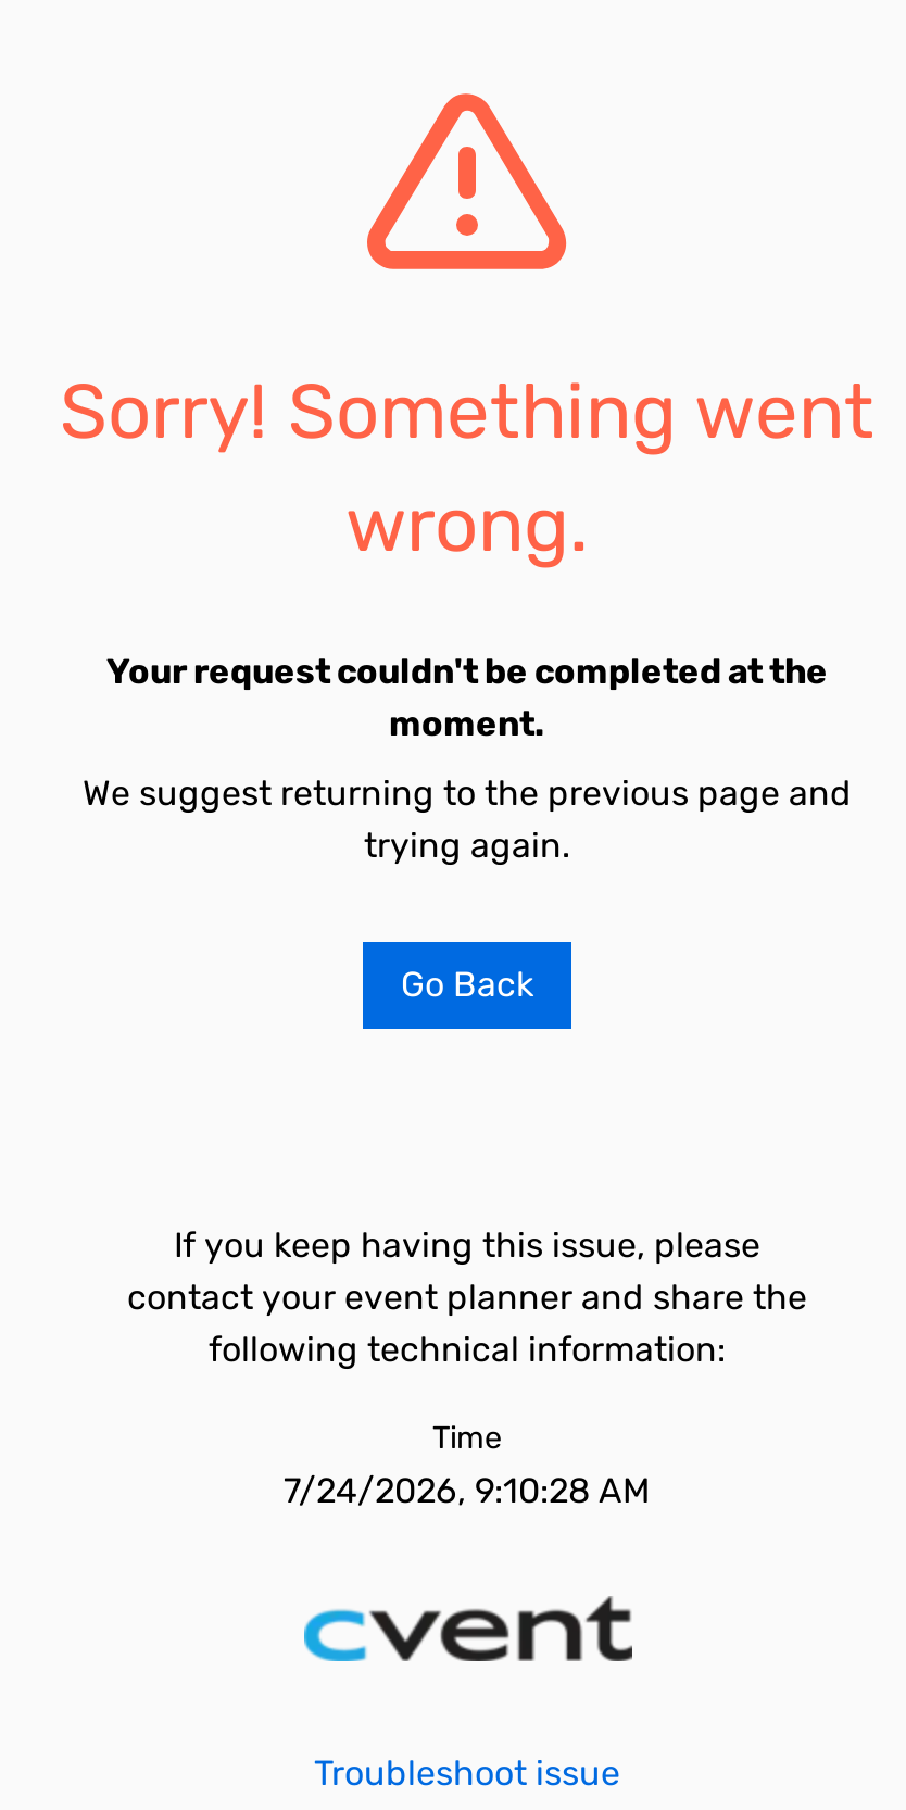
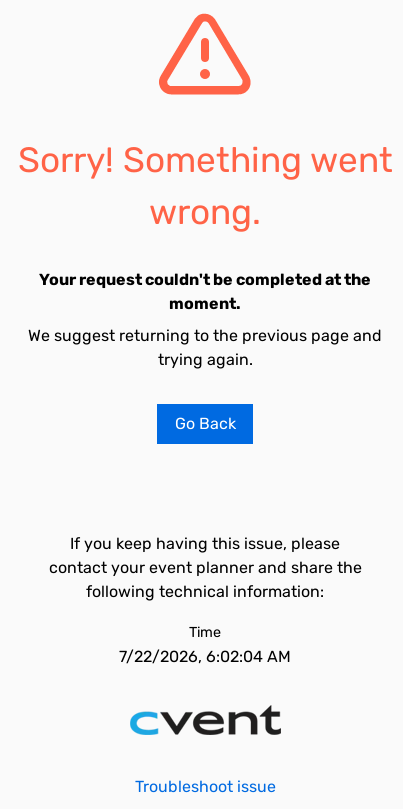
[284,1470,651,1511] 7/24/2026, 9:10:28 AM -> [119,647,291,666] 7/22/2026, 6:02:04 AM

